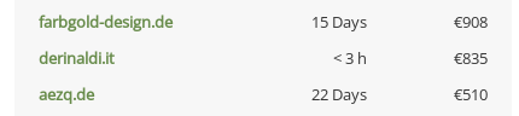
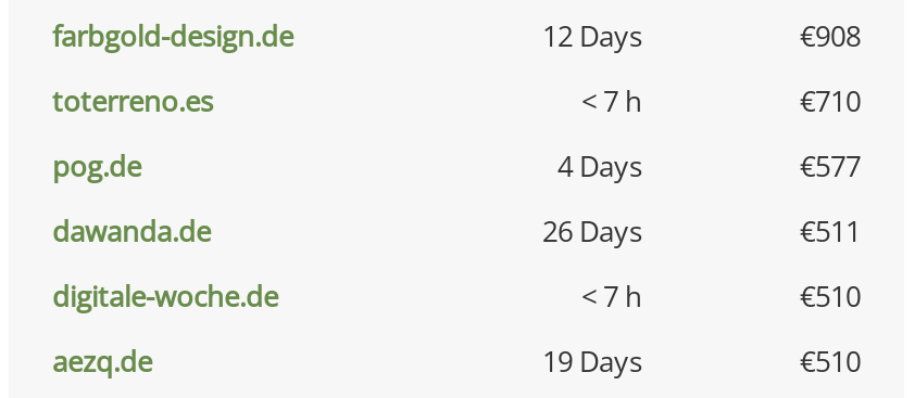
[311,11,366,33] 15 Days -> [542,16,642,55] 12 Days
[39,47,488,69] derinaldi.it | < 3 h | €835 -> [52,81,861,316] toterreno.es | < 7 h | €710 | pog.de | 4 Days | €577 | dawanda.de | 26 Days | €511 | digitale-woche.de | < 7 h | €510
[311,83,366,105] 22 Days -> [542,342,642,381] 19 Days

